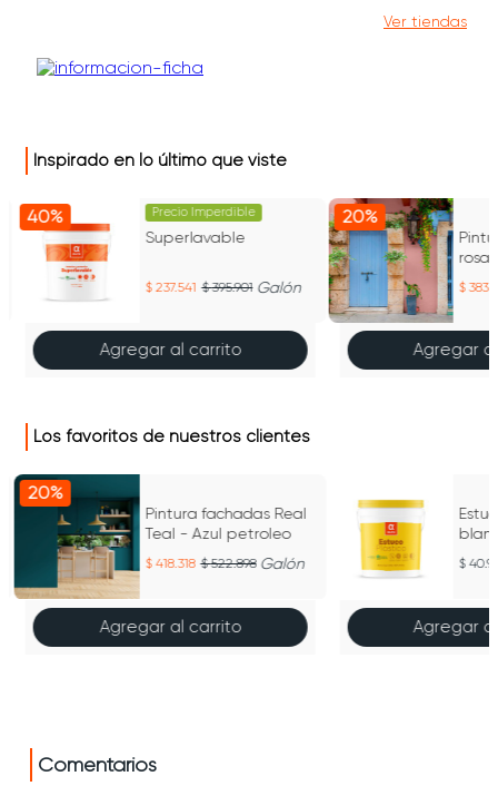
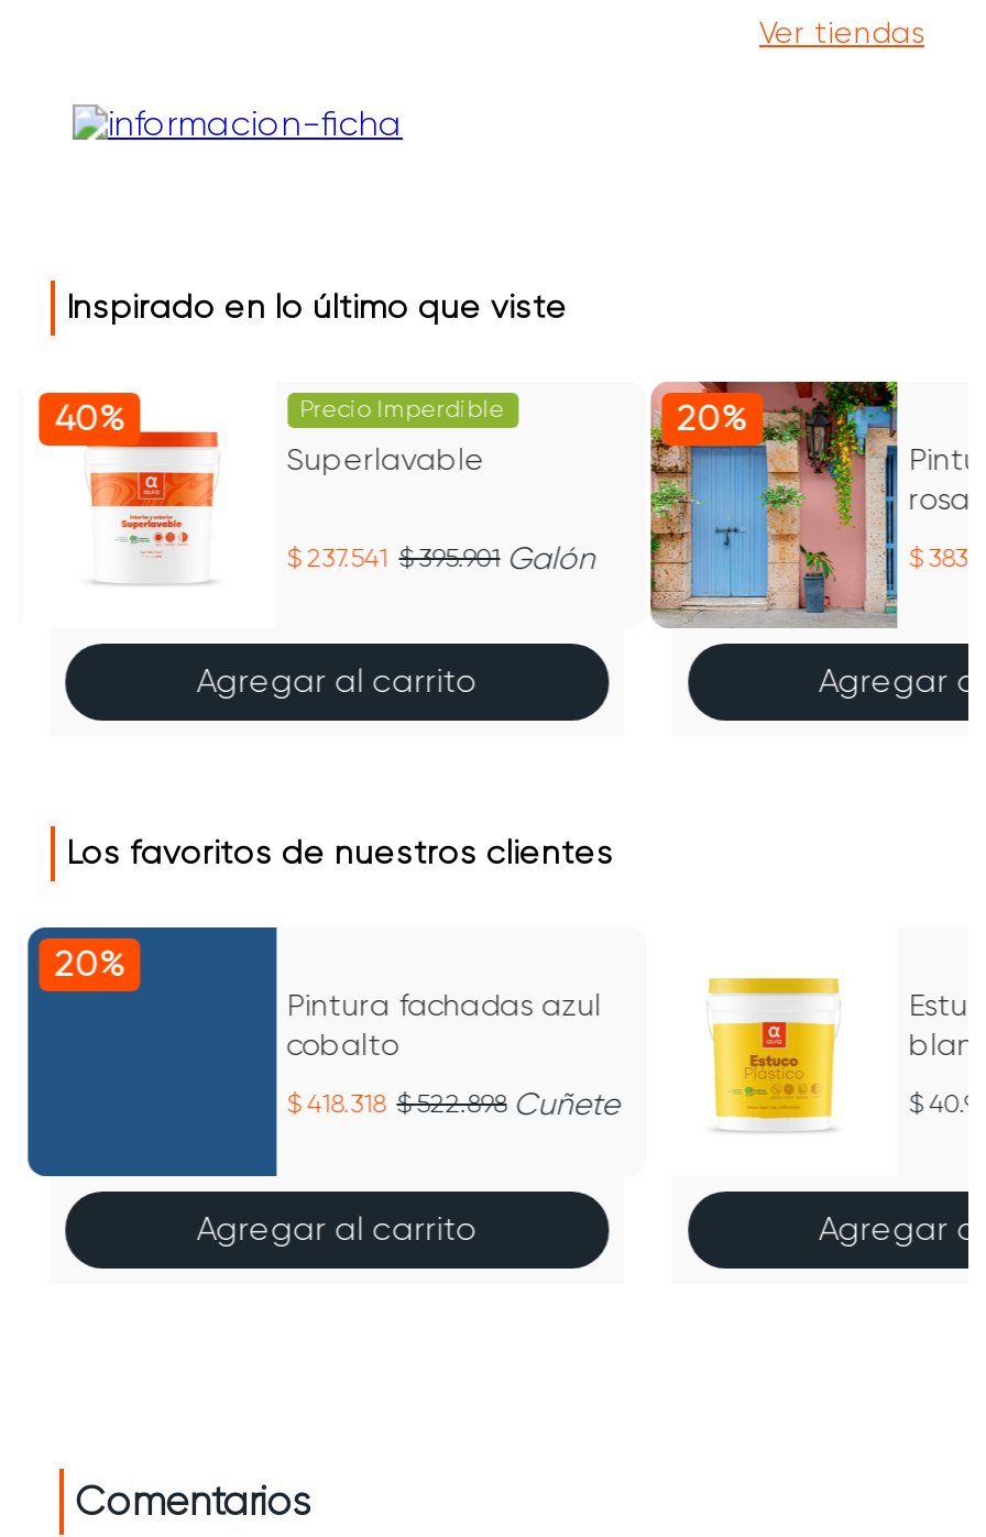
[13,474,306,600] [image] | Pintura fachadas Real | Teal - Azul petroleo -> [26,927,601,1178] [image] | Pintura fachadas azul | cobalto
[155,555,304,572] 418.318 522.898 Galón -> [306,1086,619,1122] 418.318 522.898 Cuñete

